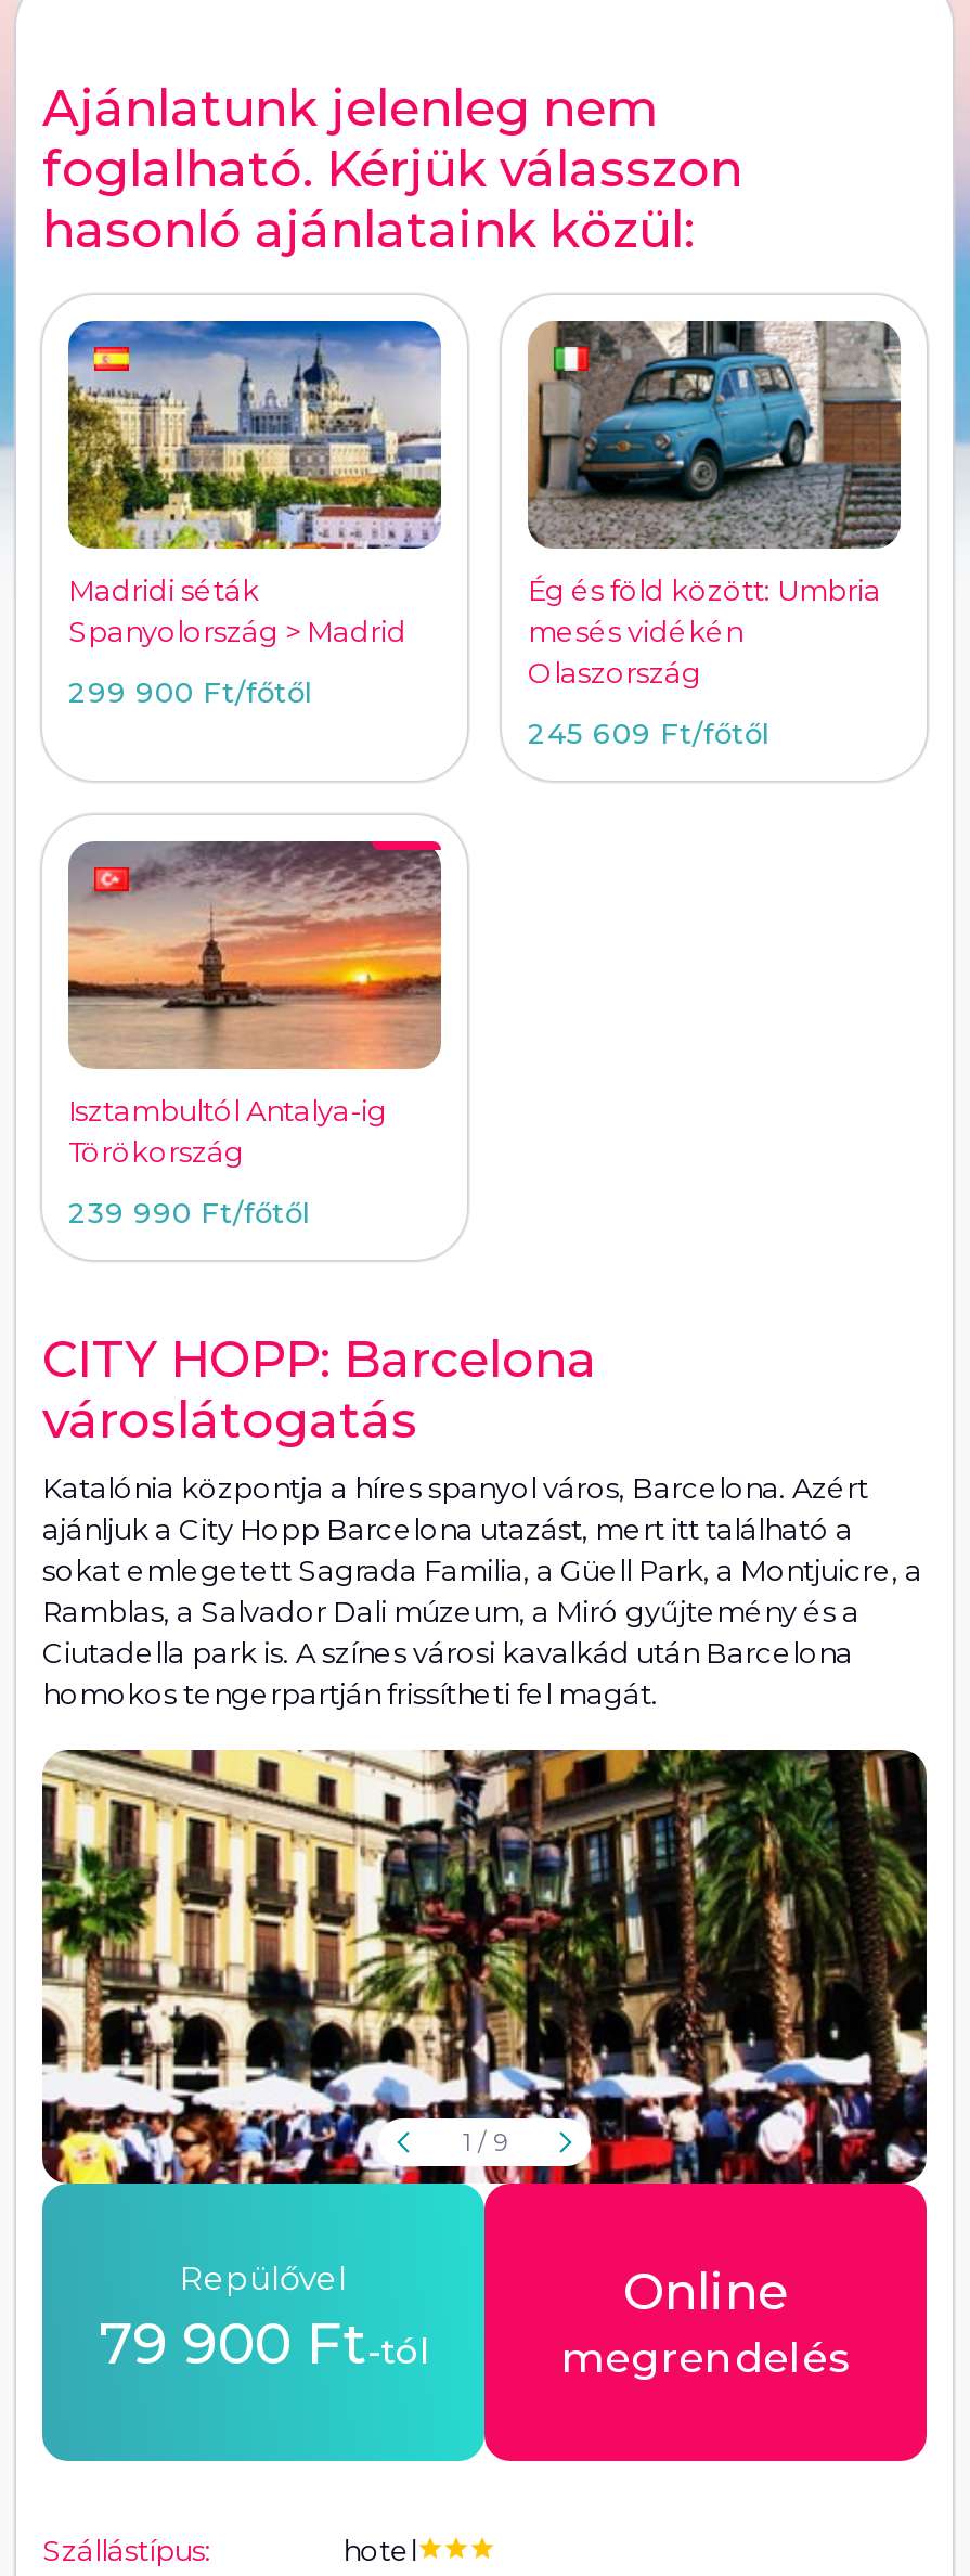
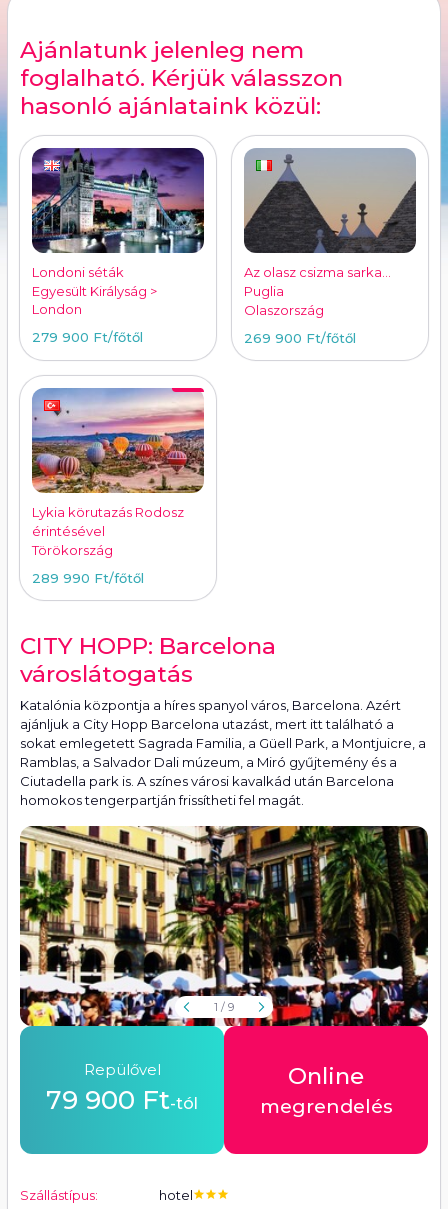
[66,319,443,648] [image] | Madridi séták | Spanyolország > Madrid -> [31,147,205,317] [image] | Londoni séták | Egyesült Királyság > | London
[528,321,903,648] [image] | Ég és föld között: Umbria | mesés vidékén -> [244,148,417,299] [image] | Az olasz csizma sarka... | Puglia
[68,674,311,709] 299 900 Ft/főtől -> [32,329,143,345] 279 900 Ft/főtől
[528,715,768,750] 245 609 Ft/főtől -> [244,330,356,346] 269 900 Ft/főtől
[66,841,443,1126] [image] | Isztambultól Antalya-ig -> [31,388,204,538] [image] | Lykia körutazás Rodosz | érintésével
[68,1194,309,1228] 239 990 Ft/főtől -> [32,569,144,585] 289 990 Ft/főtől

